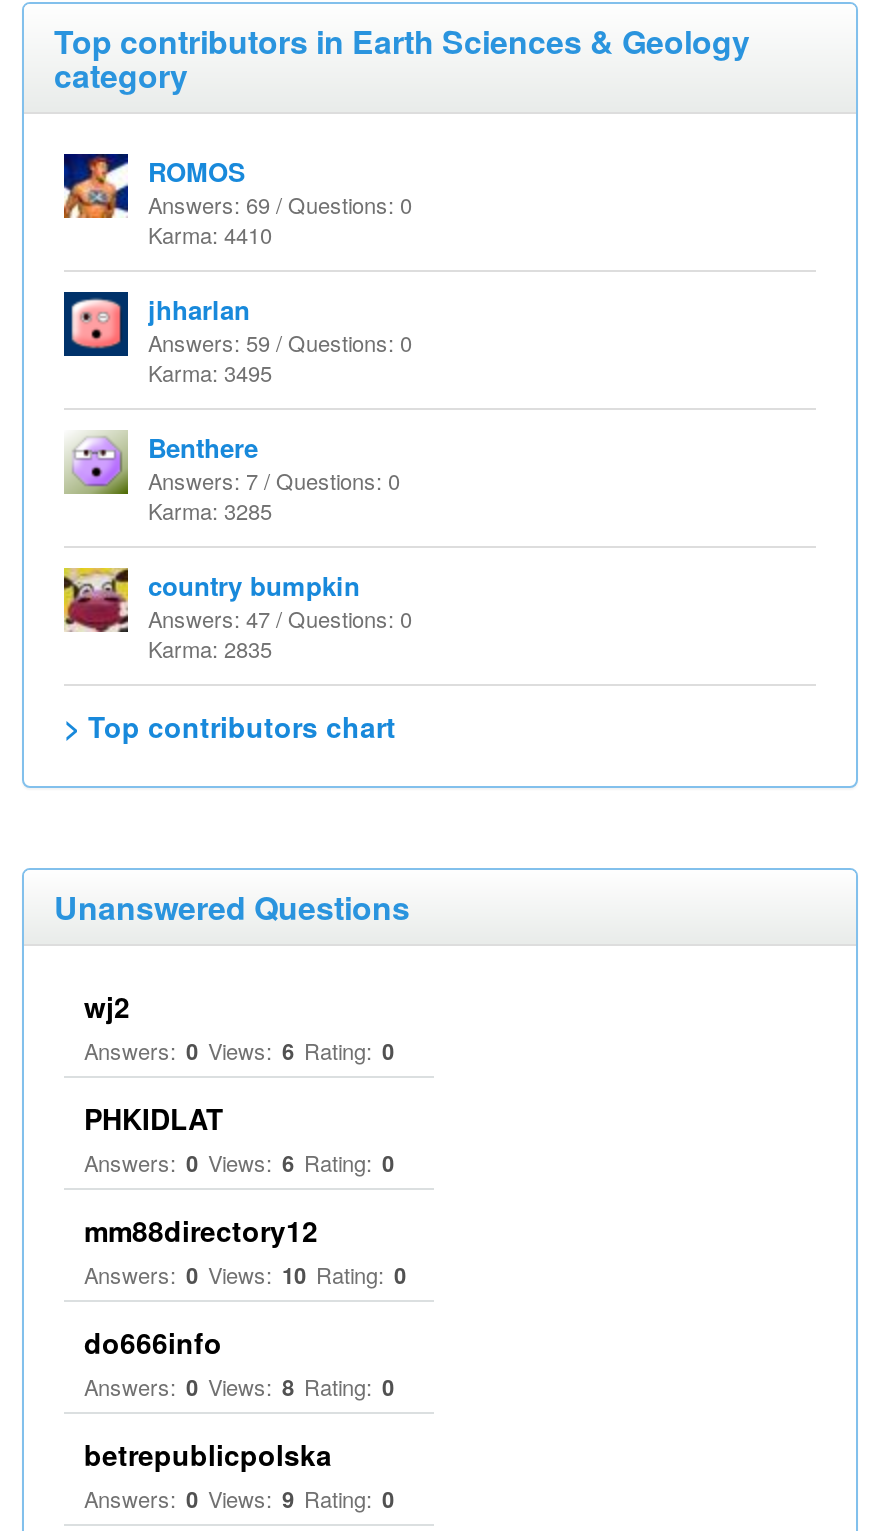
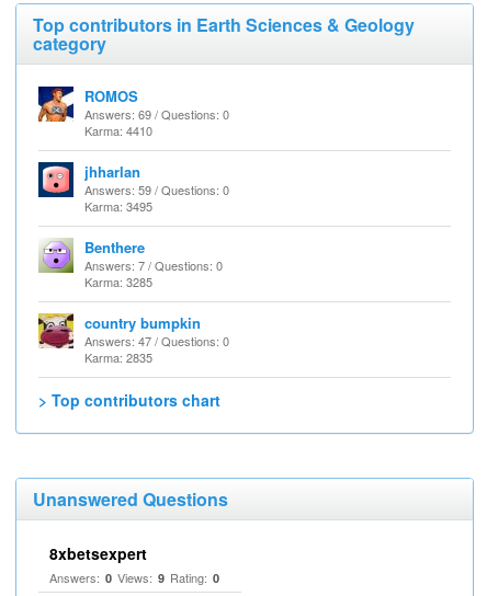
[84,986,406,1474] wj2 | Answers: 0 Views: 6 Rating: 0 | PHKIDLAT | Answers: 0 Views: 6 Rating: 0 | mm88directory12 | Answers: 0 Views: 10 Rating: 0 | do666info | Answers: 0 Views: 8 Rating: 0 | betrepublicpolska -> [49,542,147,564] 8xbetsexpert

